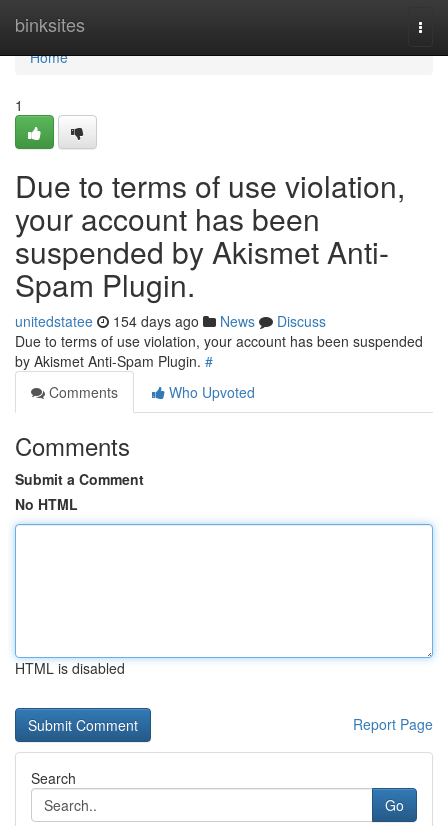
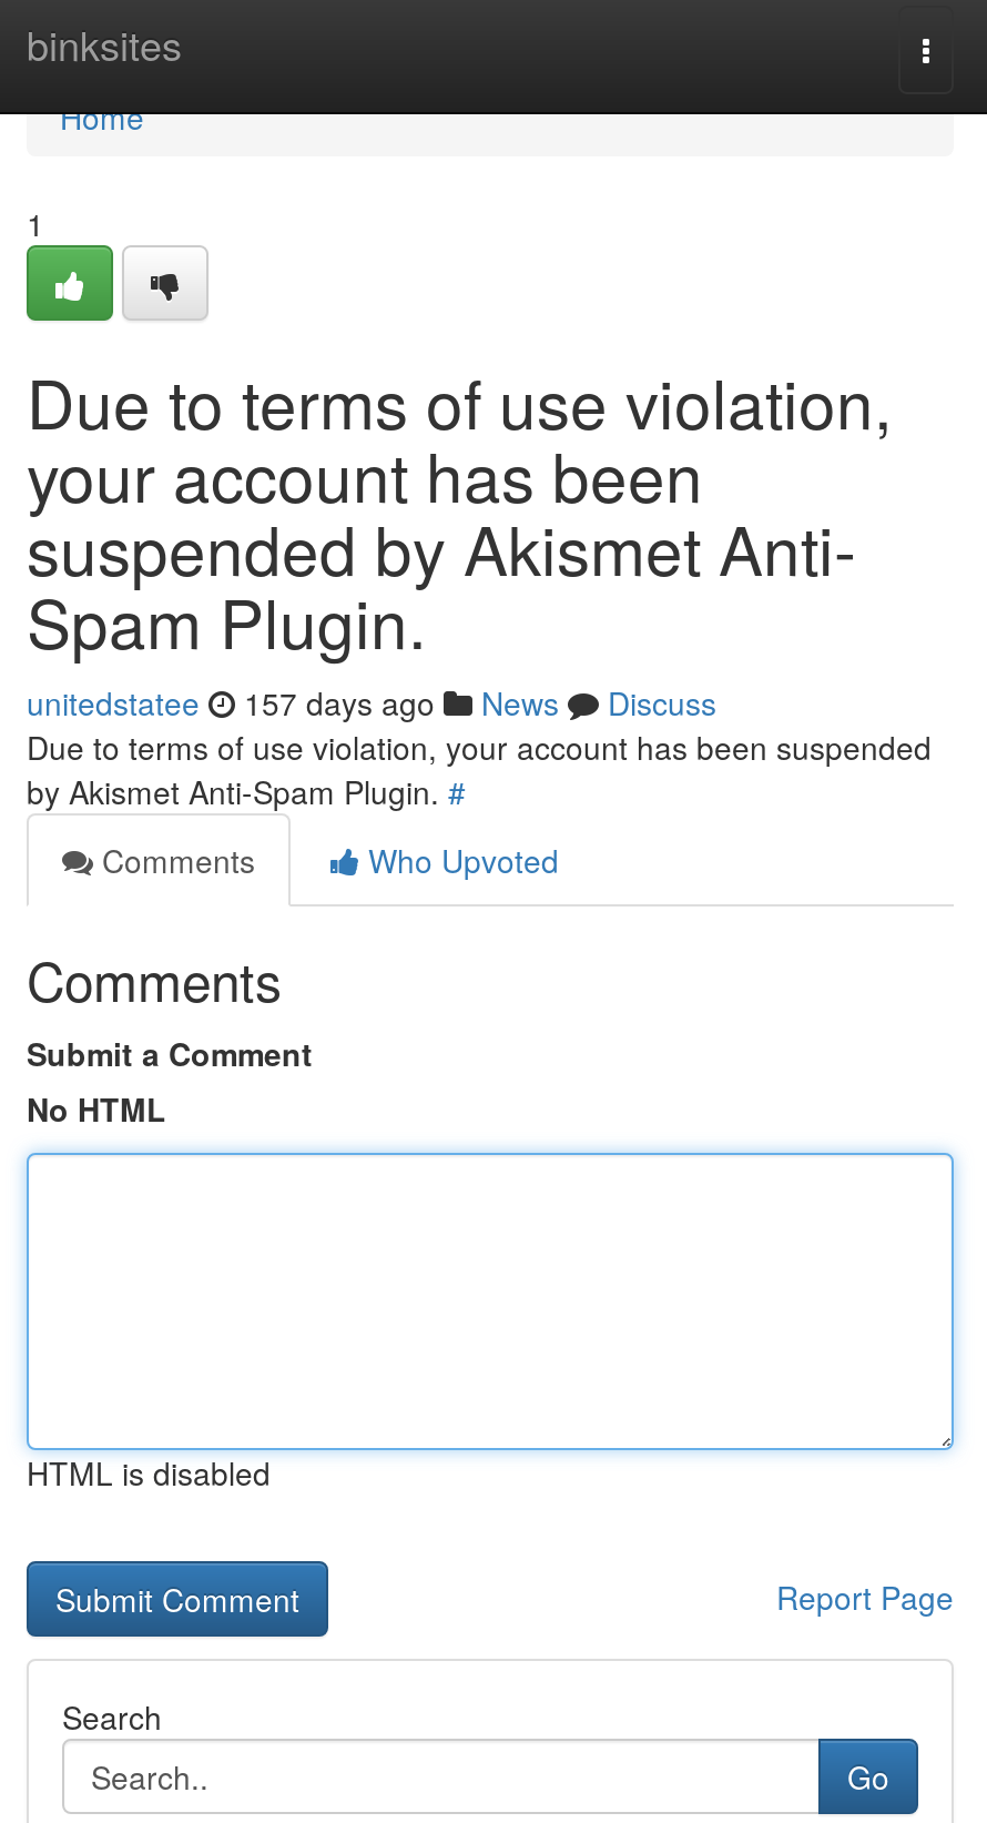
[15,311,326,331] unitedstatee 154 days ago News Discuss -> [27,680,716,725] unitedstatee 157 days ago News Discuss

